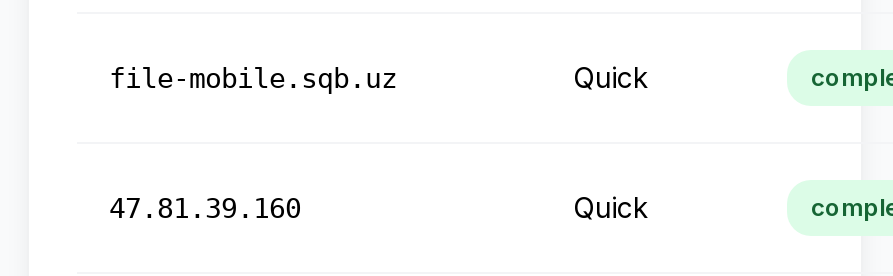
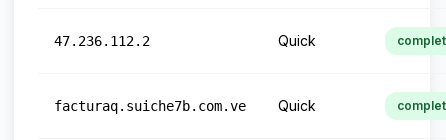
[109,62,397,94] file-mobile.sqb.uz -> [54,33,150,49] 47.236.112.2
[109,192,301,224] 47.81.39.160 -> [54,98,246,114] facturaq.suiche7b.com.ve

